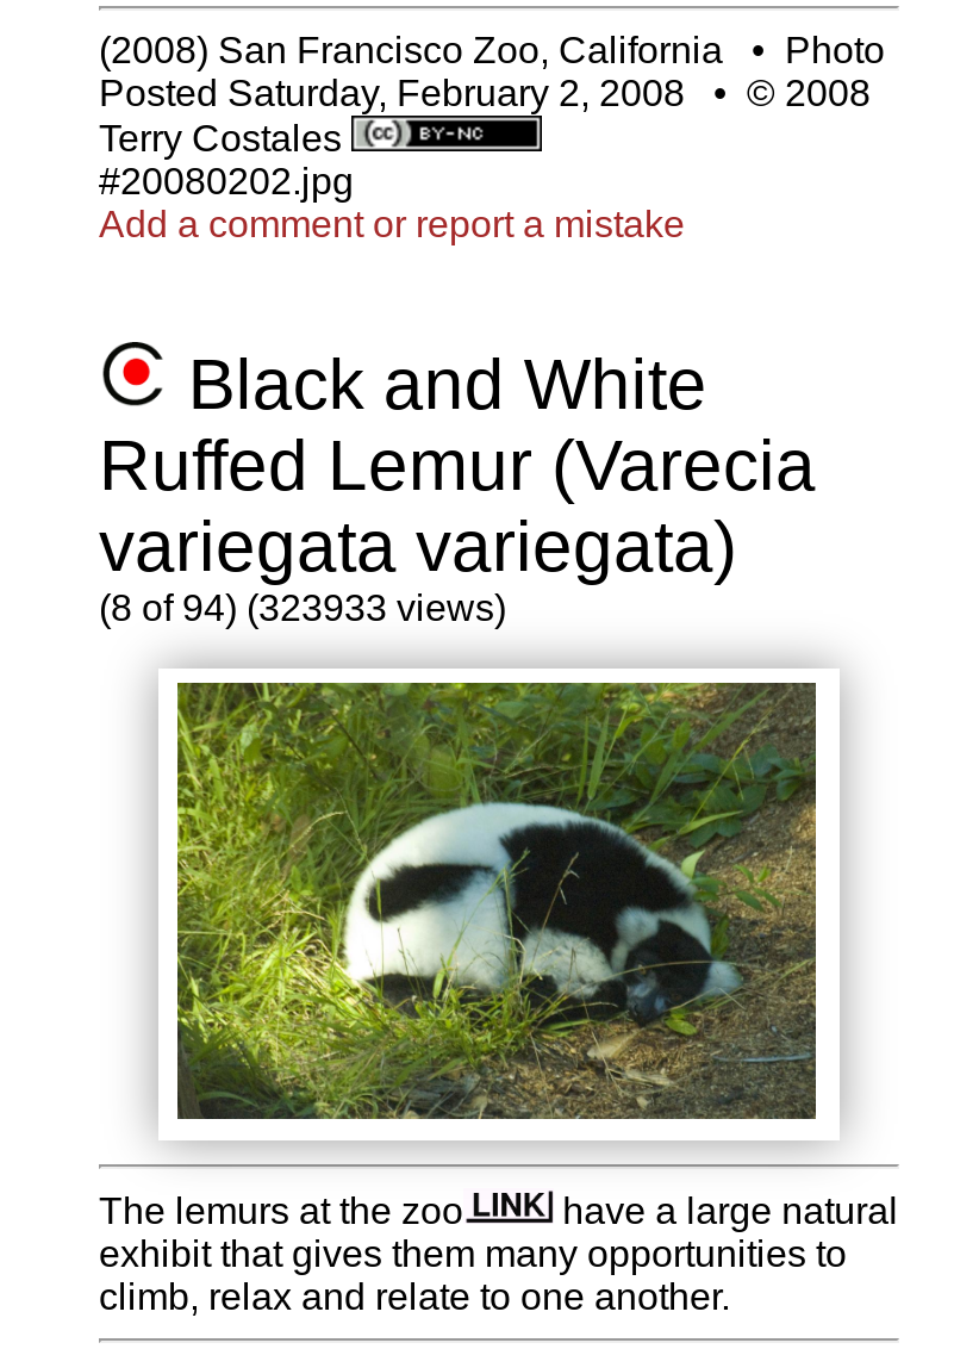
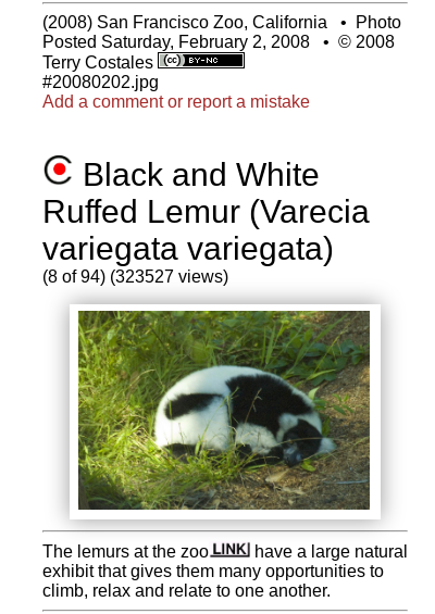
[99,588,506,628] (8 of 94) (323933 views) -> [42,267,228,286] (8 of 94) (323527 views)

